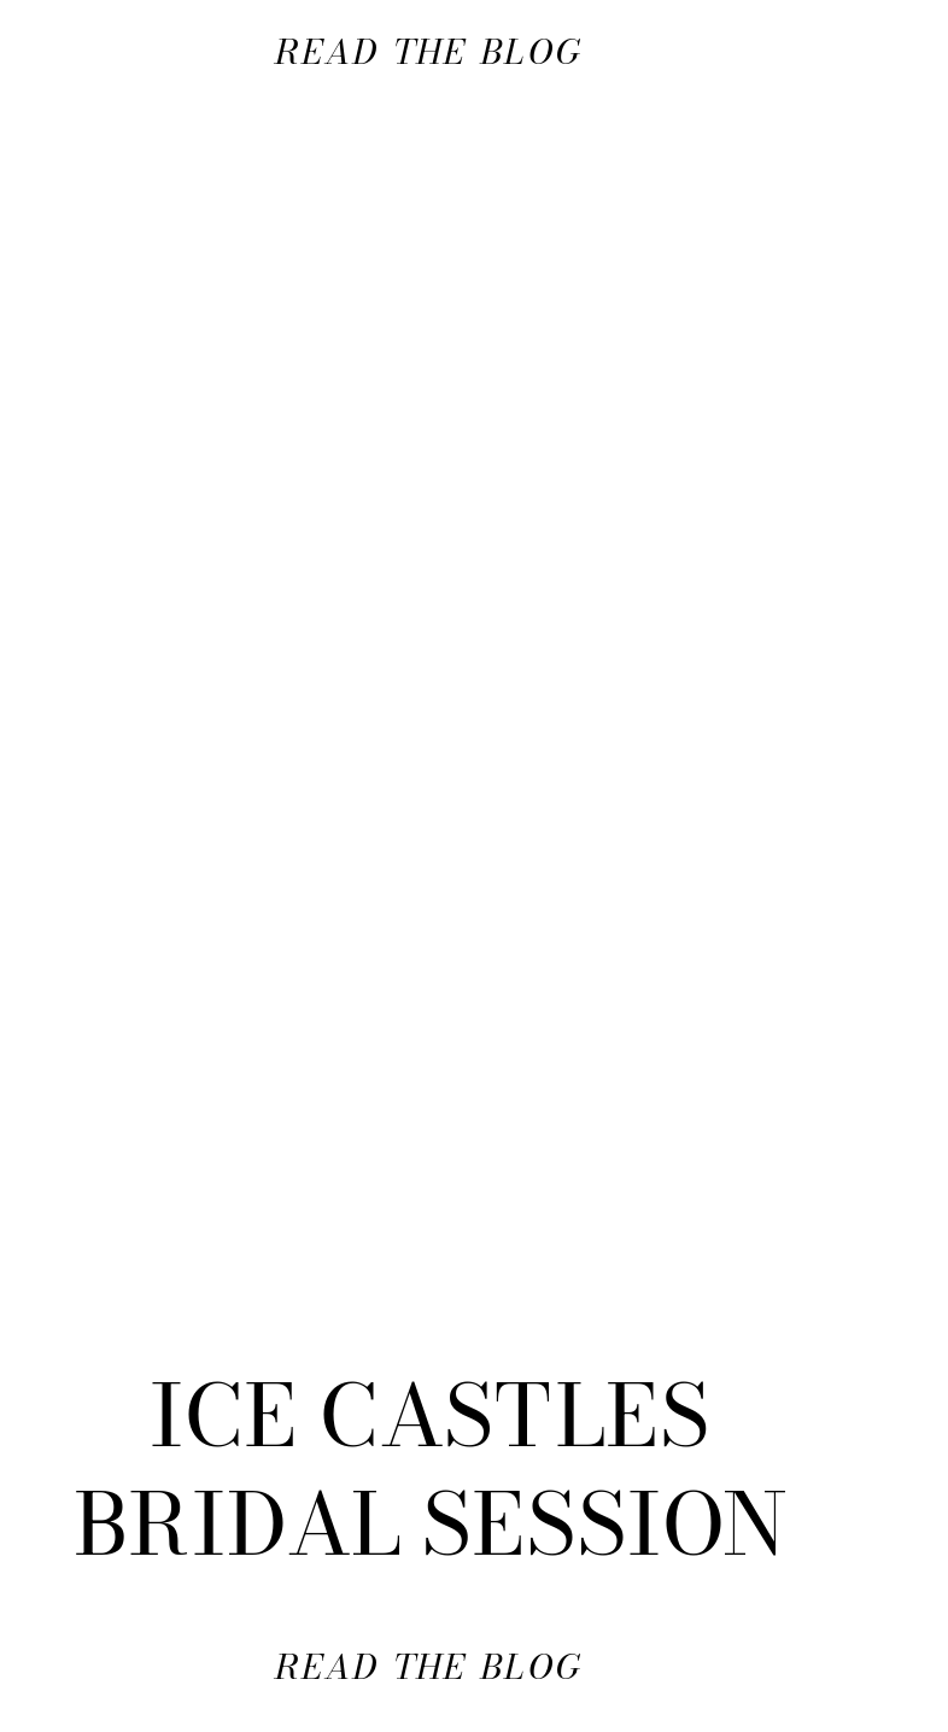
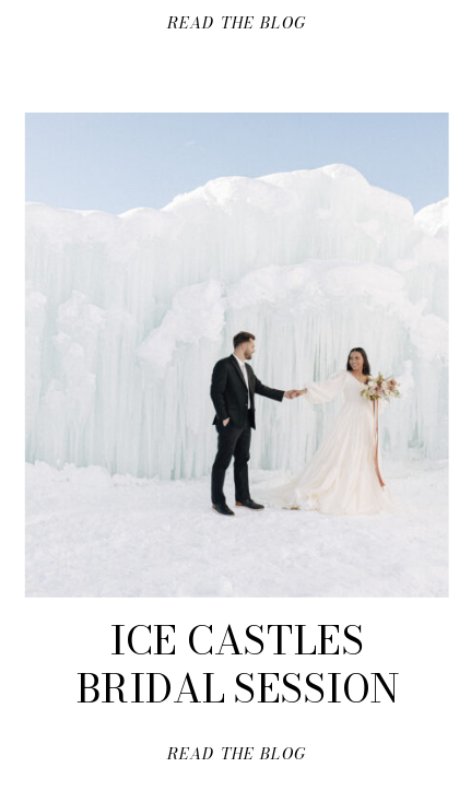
none -> [25,113,449,597] [image]

